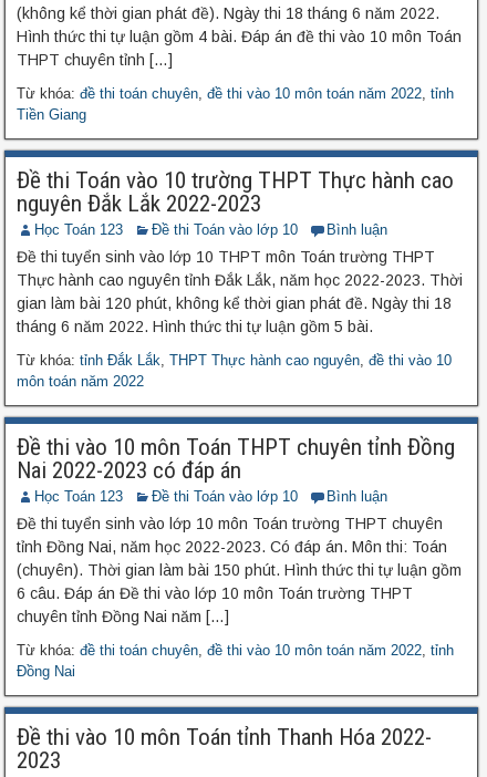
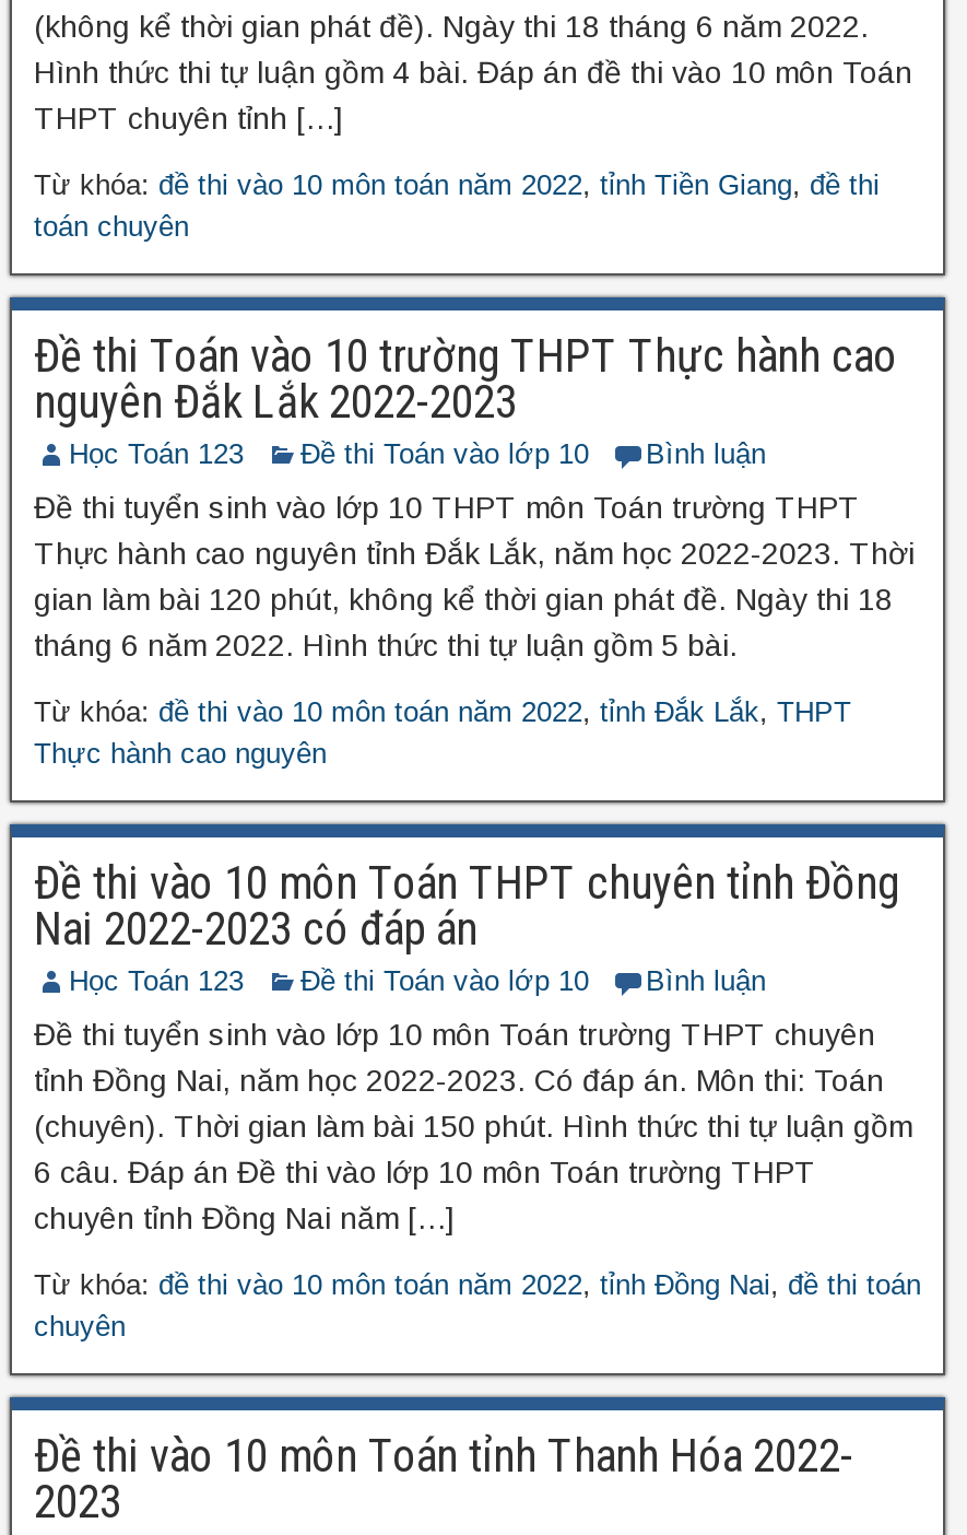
[17,85,454,123] Từ khóa: đề thi toán chuyên, đề thi vào 10 môn toán năm 2022, tỉnh | Tiền Giang -> [34,168,880,243] Từ khóa: đề thi vào 10 môn toán năm 2022, tỉnh Tiền Giang, đề thi | toán chuyên
[17,352,452,390] Từ khóa: tỉnh Đắk Lắk, THPT Thực hành cao nguyên, đề thi vào 10 | môn toán năm 2022 -> [34,695,851,770] Từ khóa: đề thi vào 10 môn toán năm 2022, tỉnh Đắk Lắk, THPT | Thực hành cao nguyên
[17,642,454,680] Từ khóa: đề thi toán chuyên, đề thi vào 10 môn toán năm 2022, tỉnh | Đồng Nai -> [34,1268,921,1343] Từ khóa: đề thi vào 10 môn toán năm 2022, tỉnh Đồng Nai, đề thi toán | chuyên

